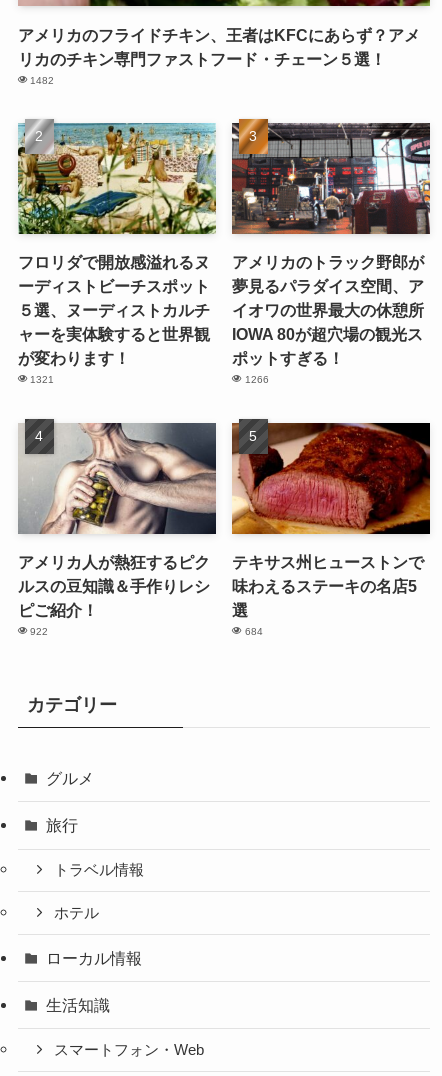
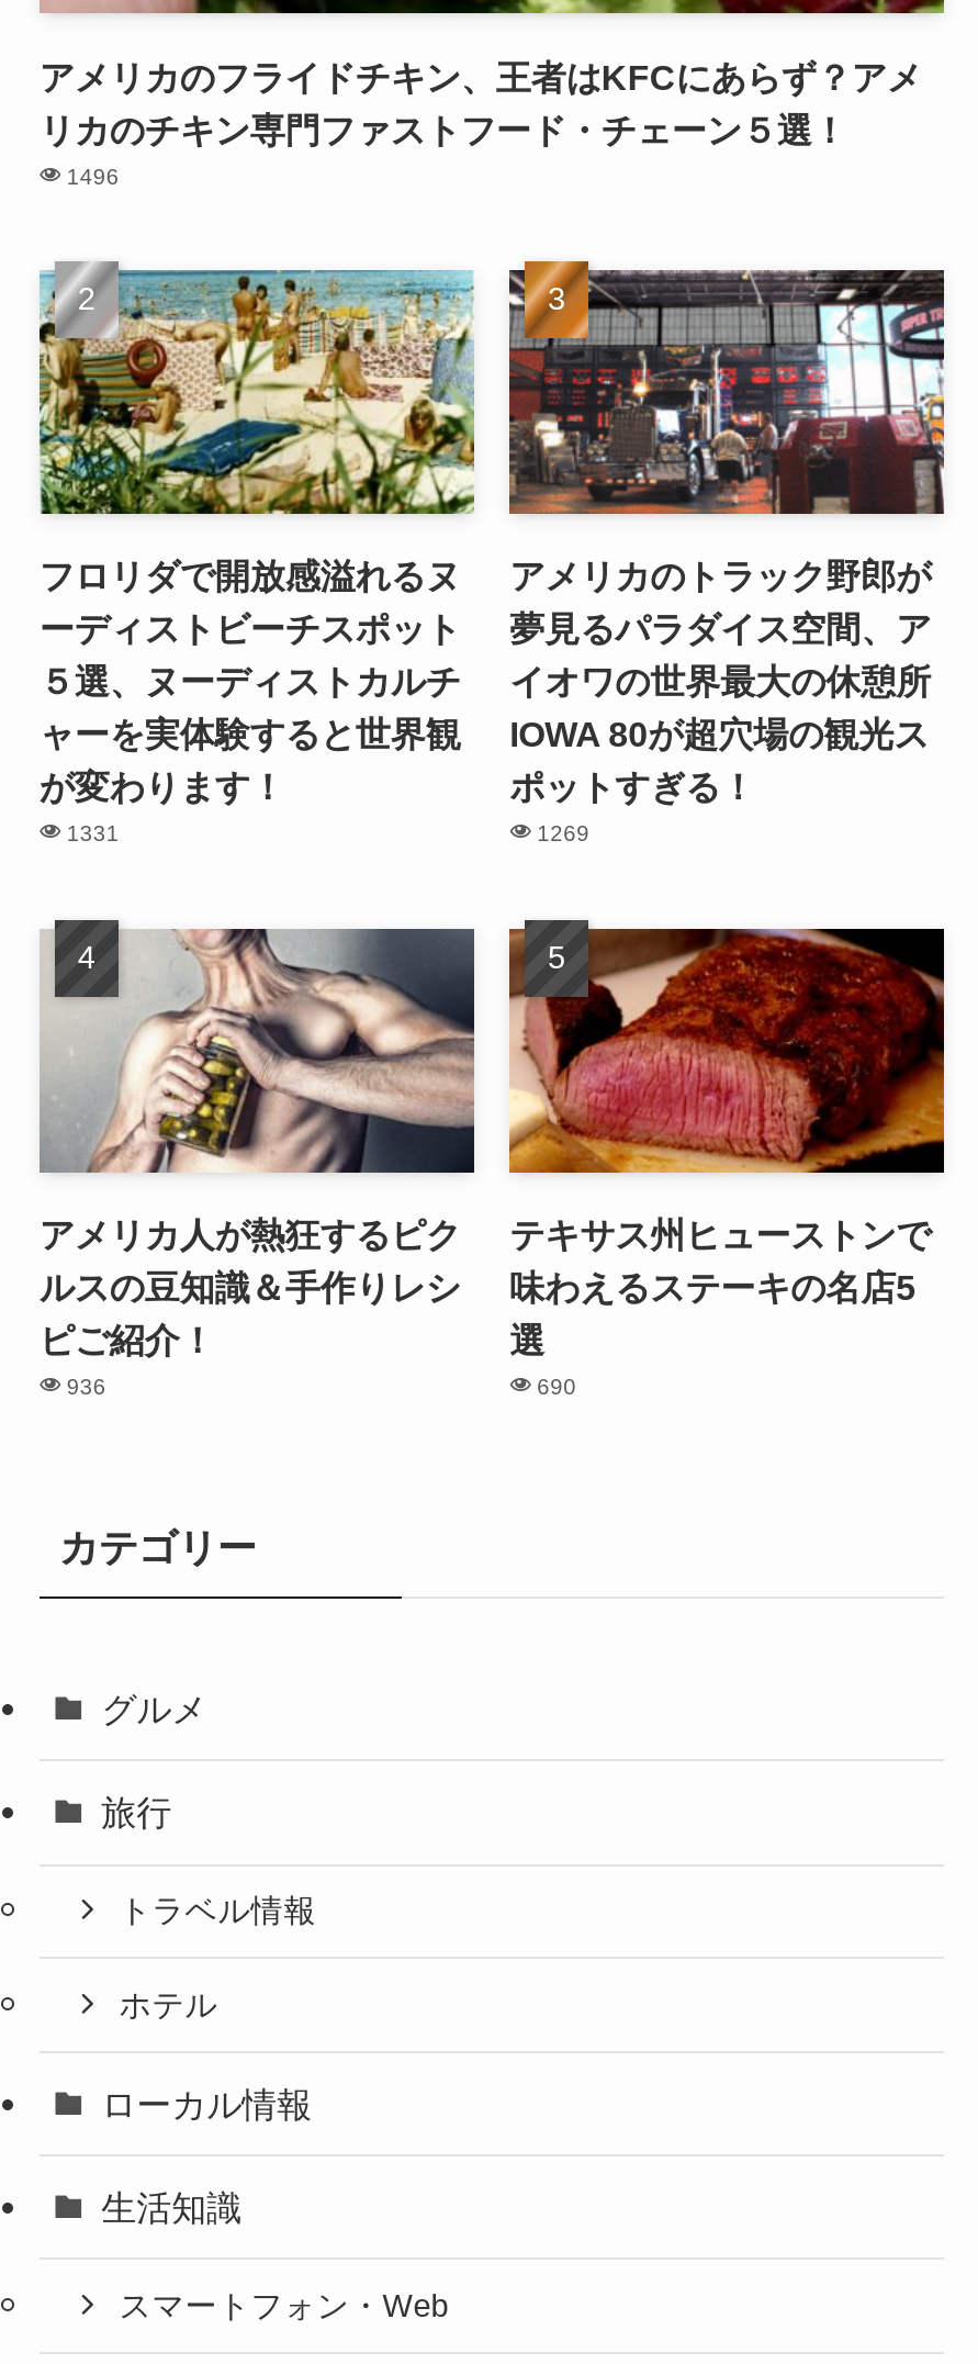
[30,74,54,85] 1482 -> [67,164,119,188] 1496
[30,374,54,385] 1321 -> [67,822,119,846] 1331
[245,374,269,385] 1266 -> [537,822,590,846] 1269
[30,626,48,637] 922 -> [67,1375,106,1399] 936
[245,626,263,637] 684 -> [537,1375,576,1399] 690

